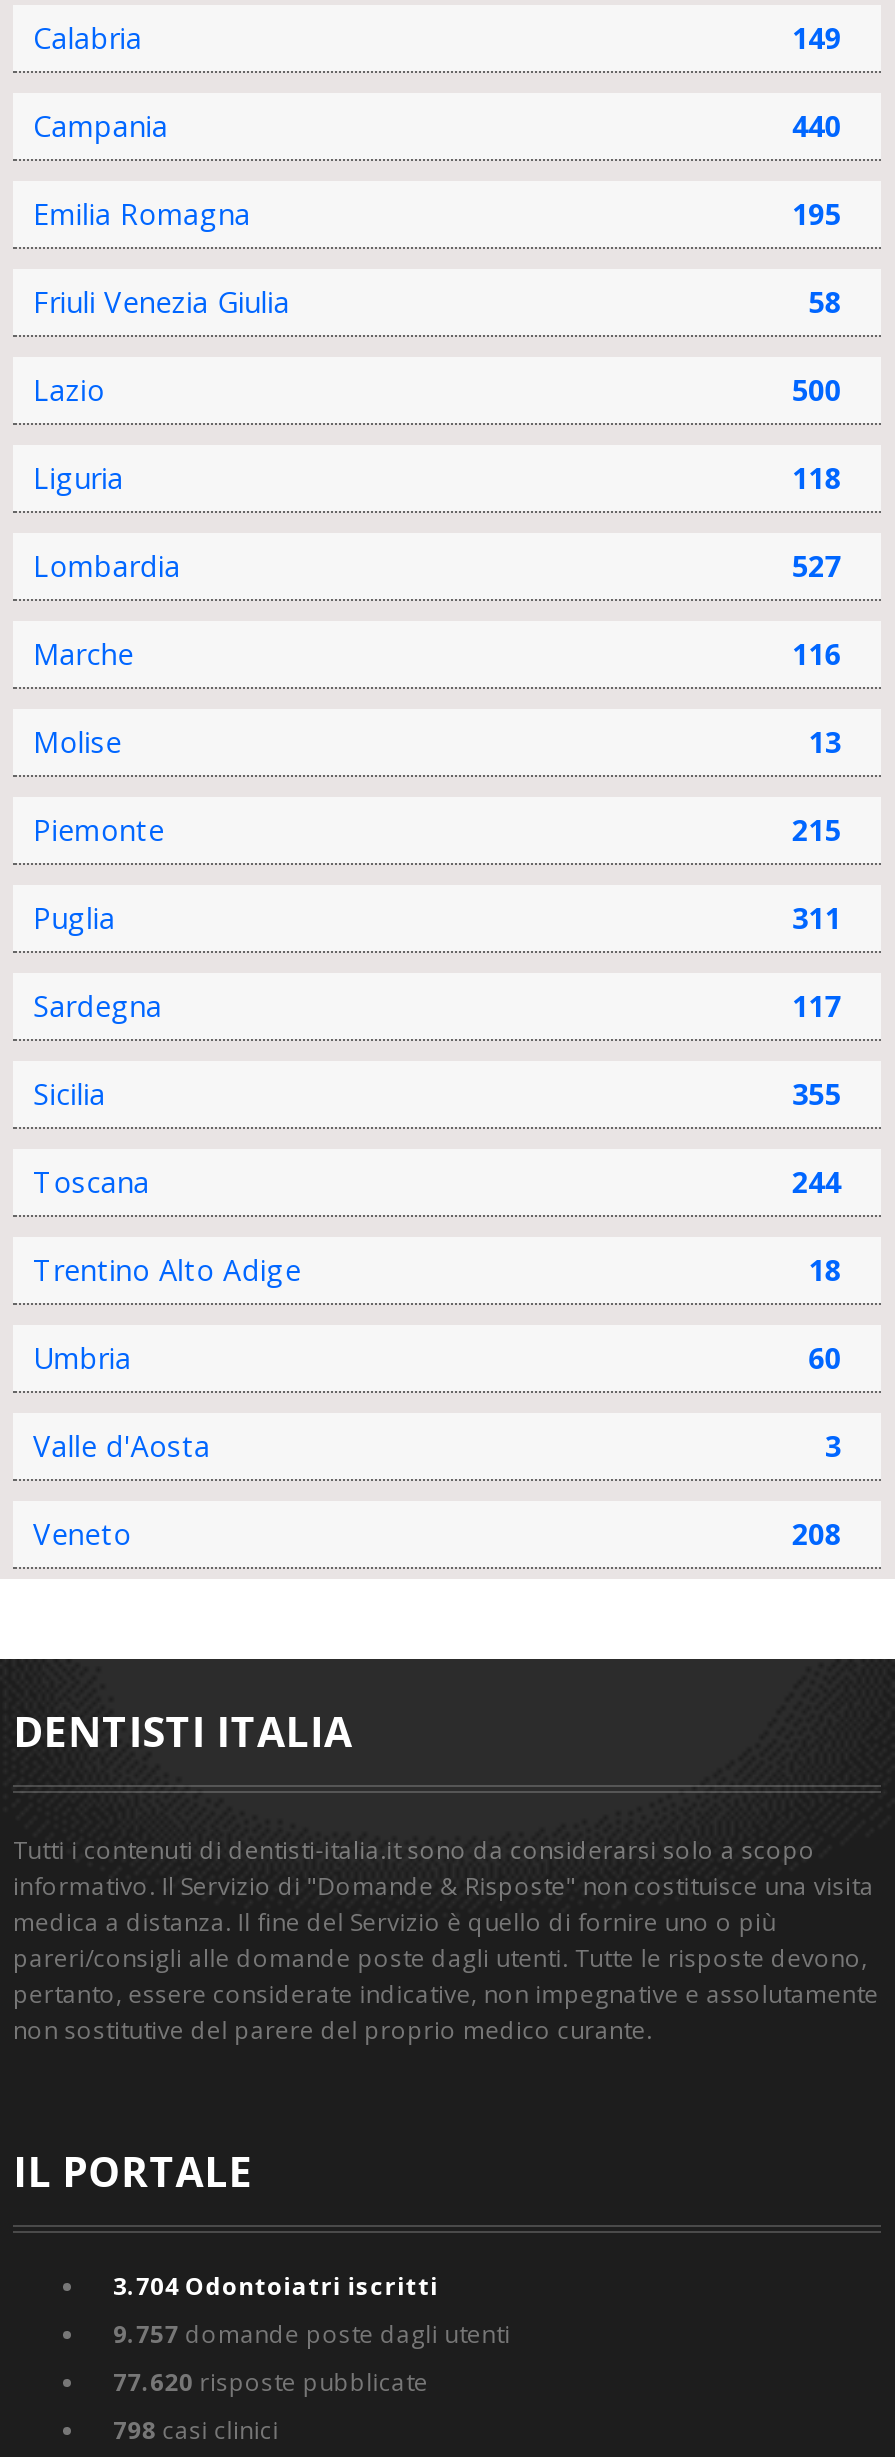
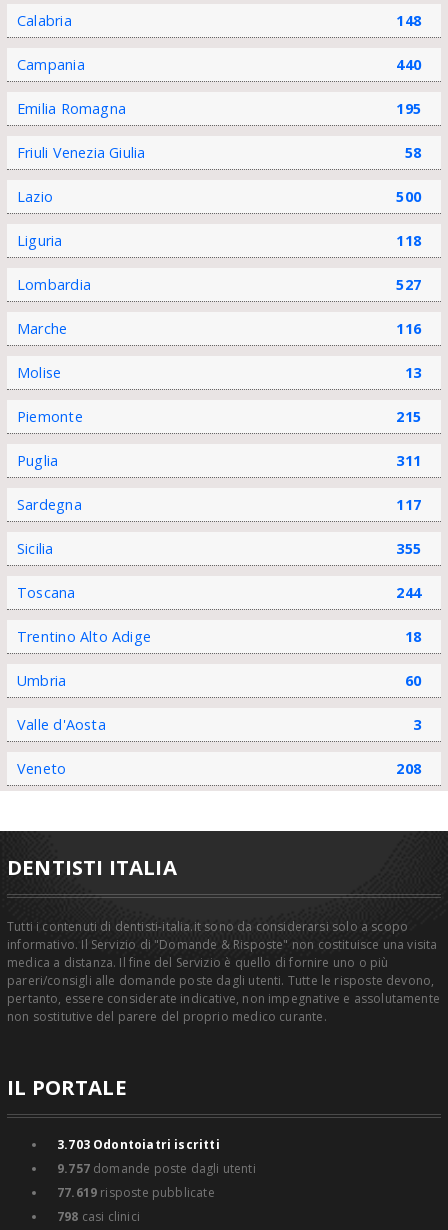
[792,19,841,57] 149 -> [396,11,421,30] 148
[113,2269,438,2303] 3.704 Odontoiatri iscritti -> [57,1136,220,1153] 3.703 Odontoiatri iscritti
[113,2365,428,2399] 77.620 risposte pubblicate -> [57,1184,215,1201] 77.619 risposte pubblicate

